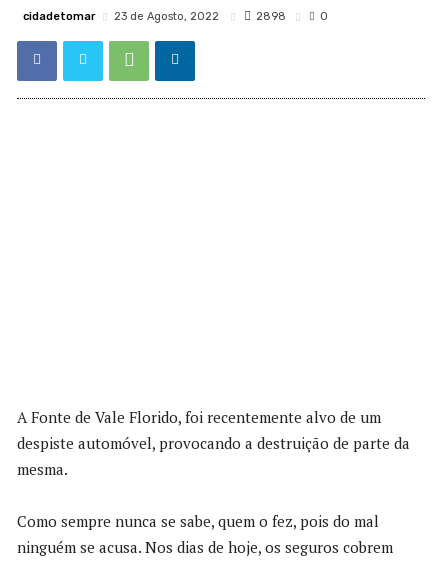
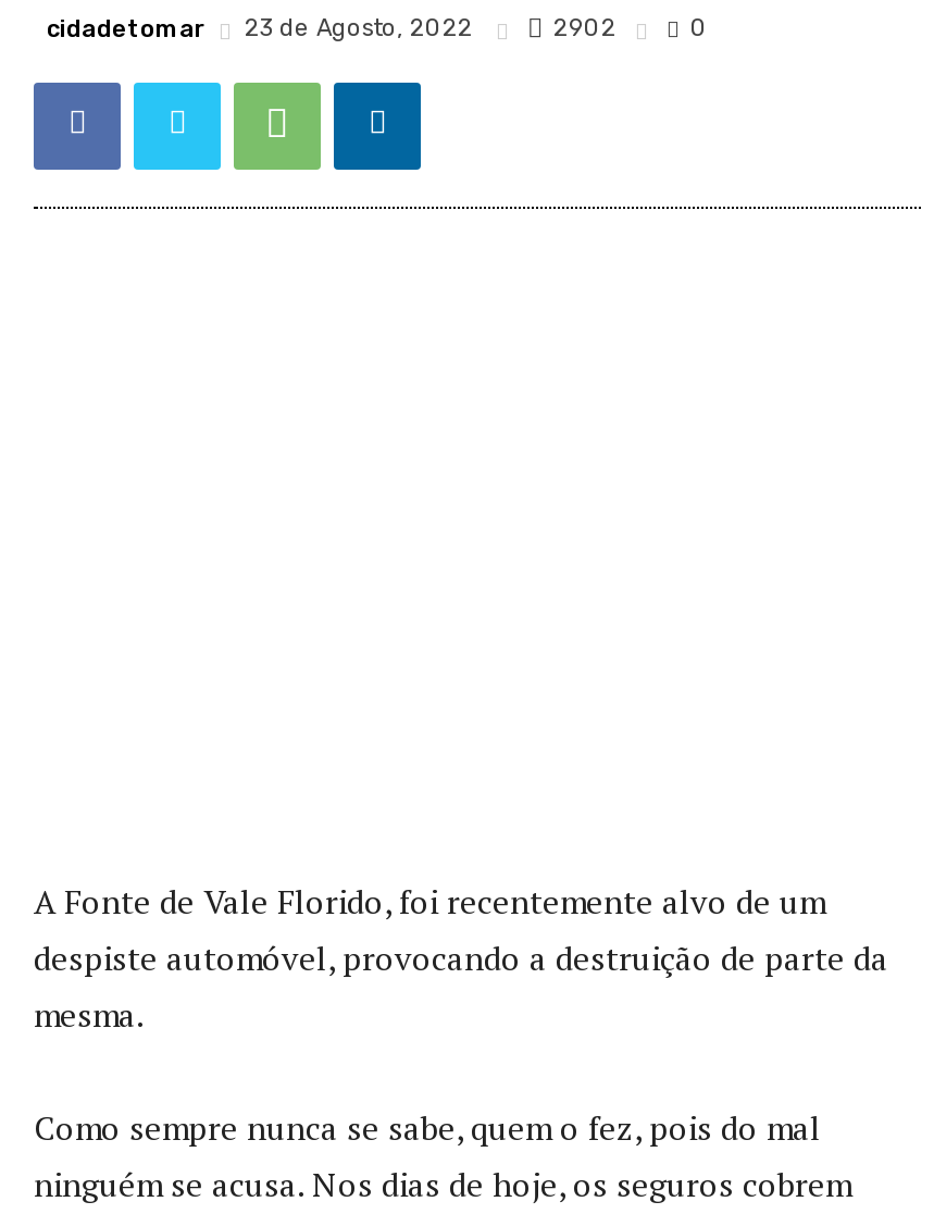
[256,10,286,23] 2898 -> [553,15,617,43] 2902

